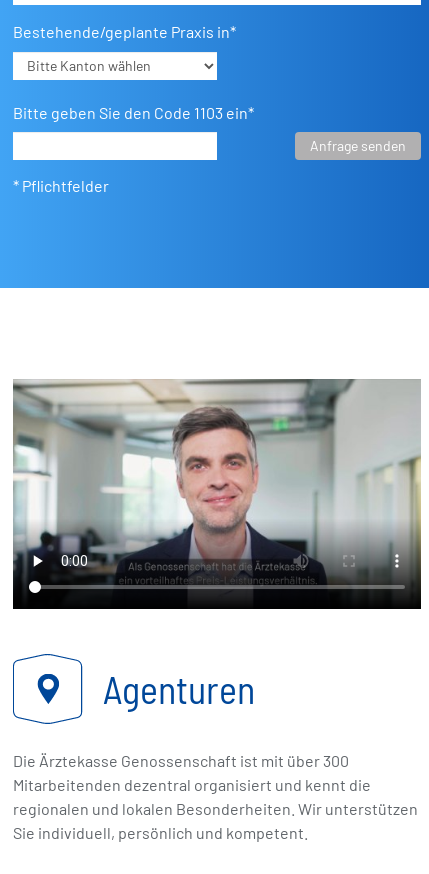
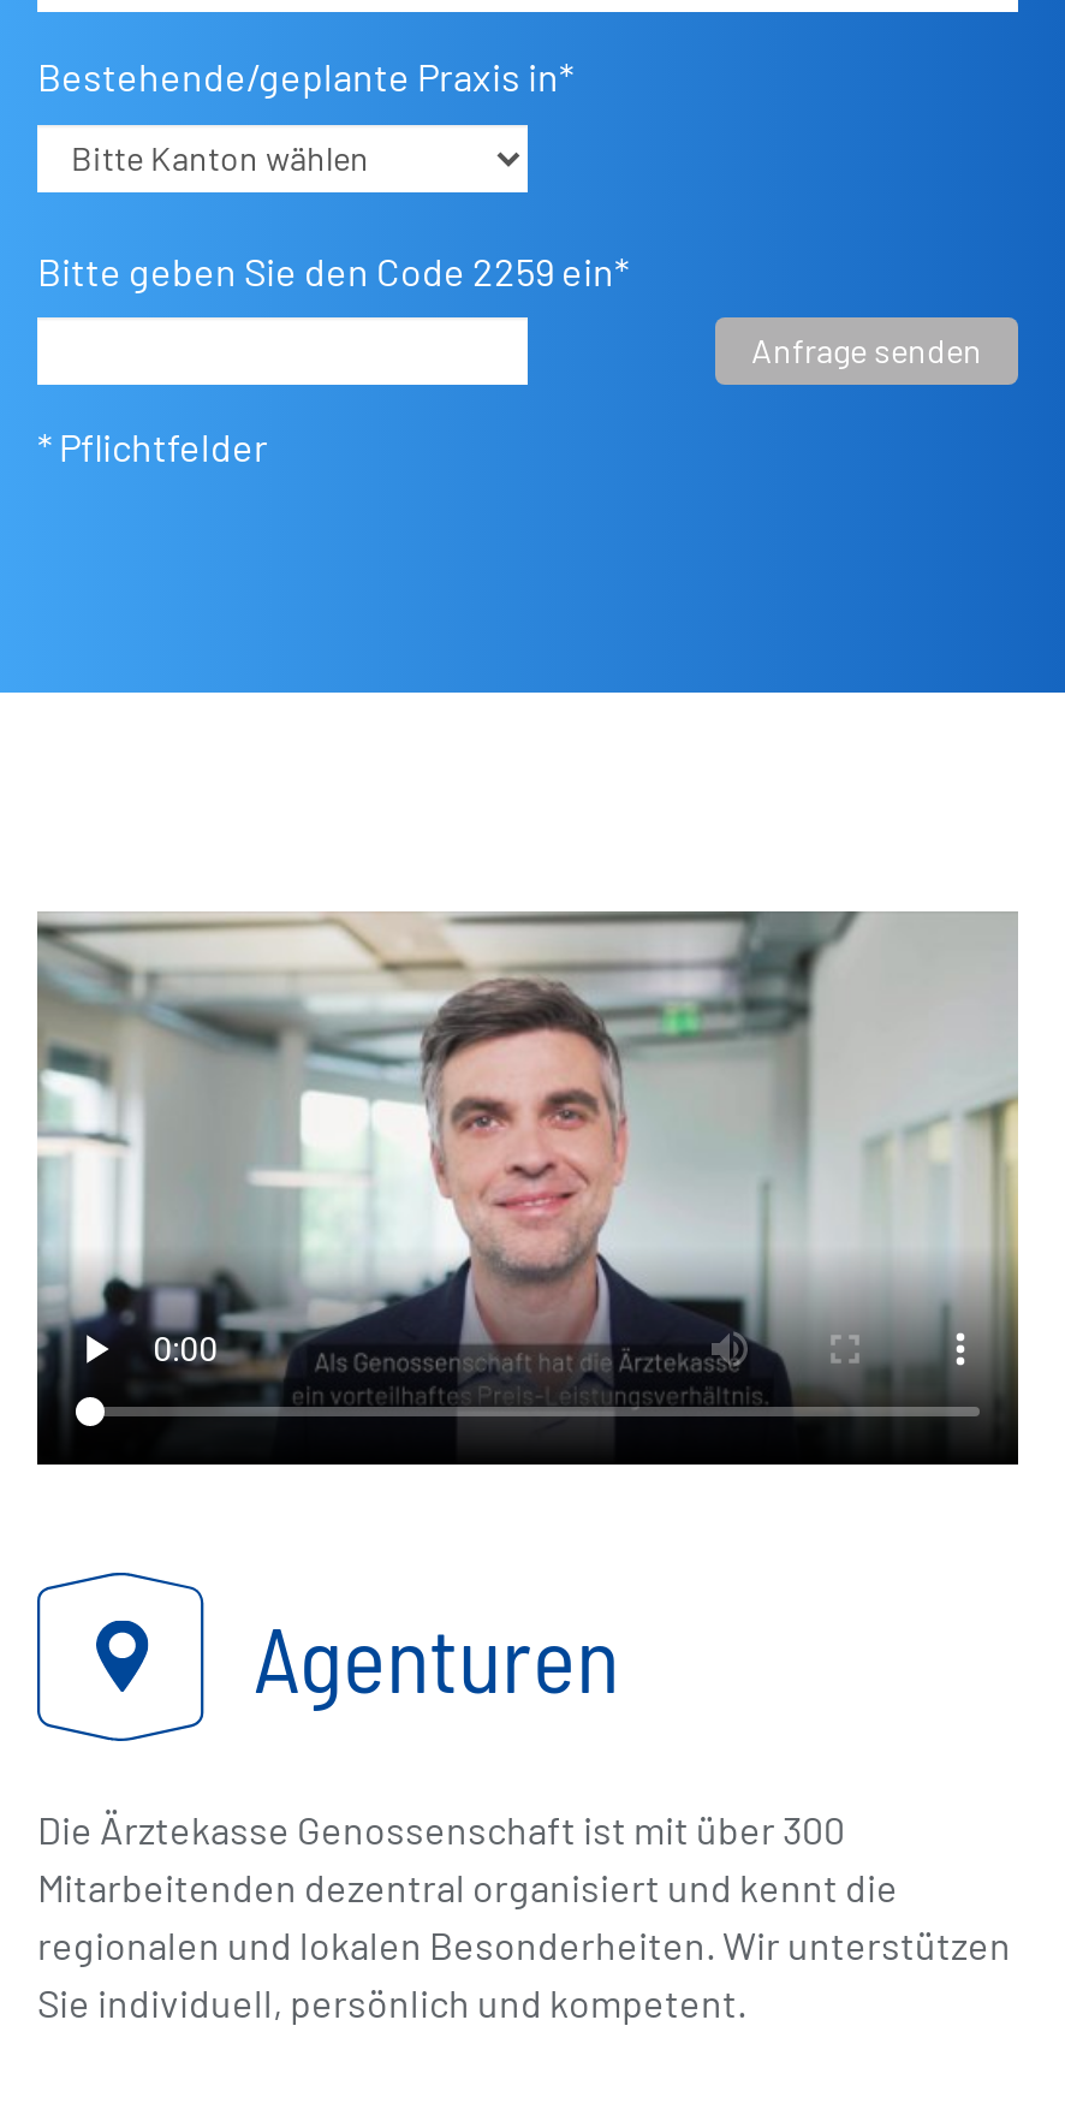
[13,103,254,122] Bitte geben Sie den Code 1103 ein* -> [37,247,629,293] Bitte geben Sie den Code 2259 ein*

